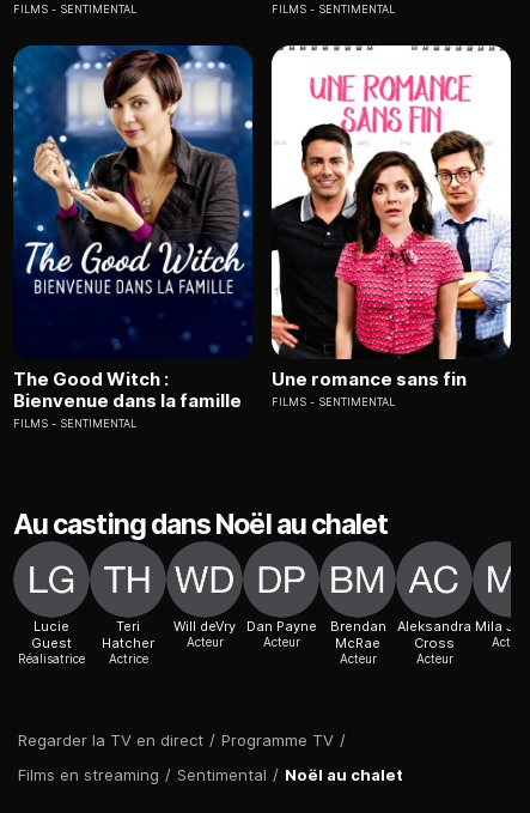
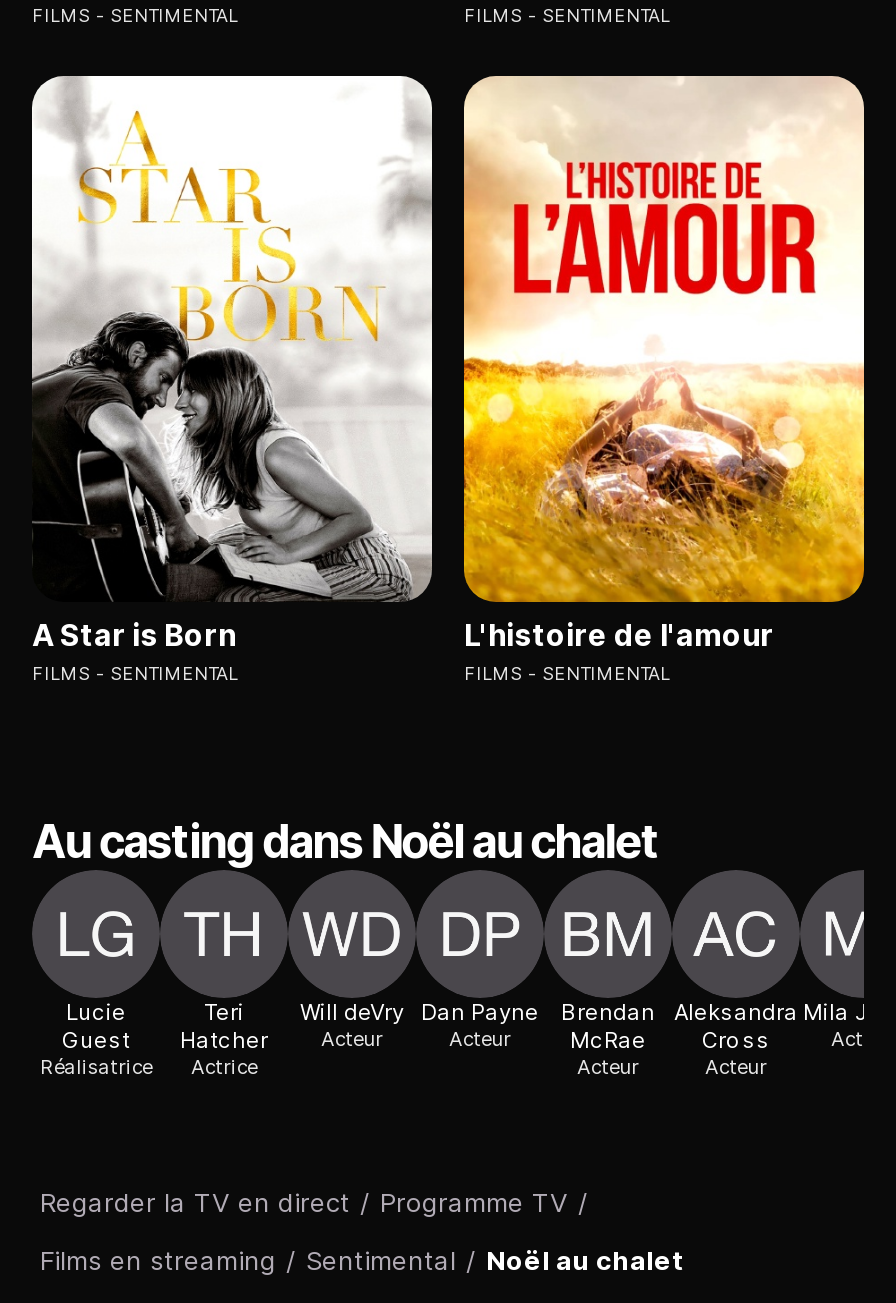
[12,44,254,412] [image] | The Good Witch : | Bienvenue dans la famille -> [30,74,434,655] [image] | A Star is Born
[270,45,512,391] [image] | Une romance sans fin -> [462,76,866,655] [image] | L'histoire de l'amour

